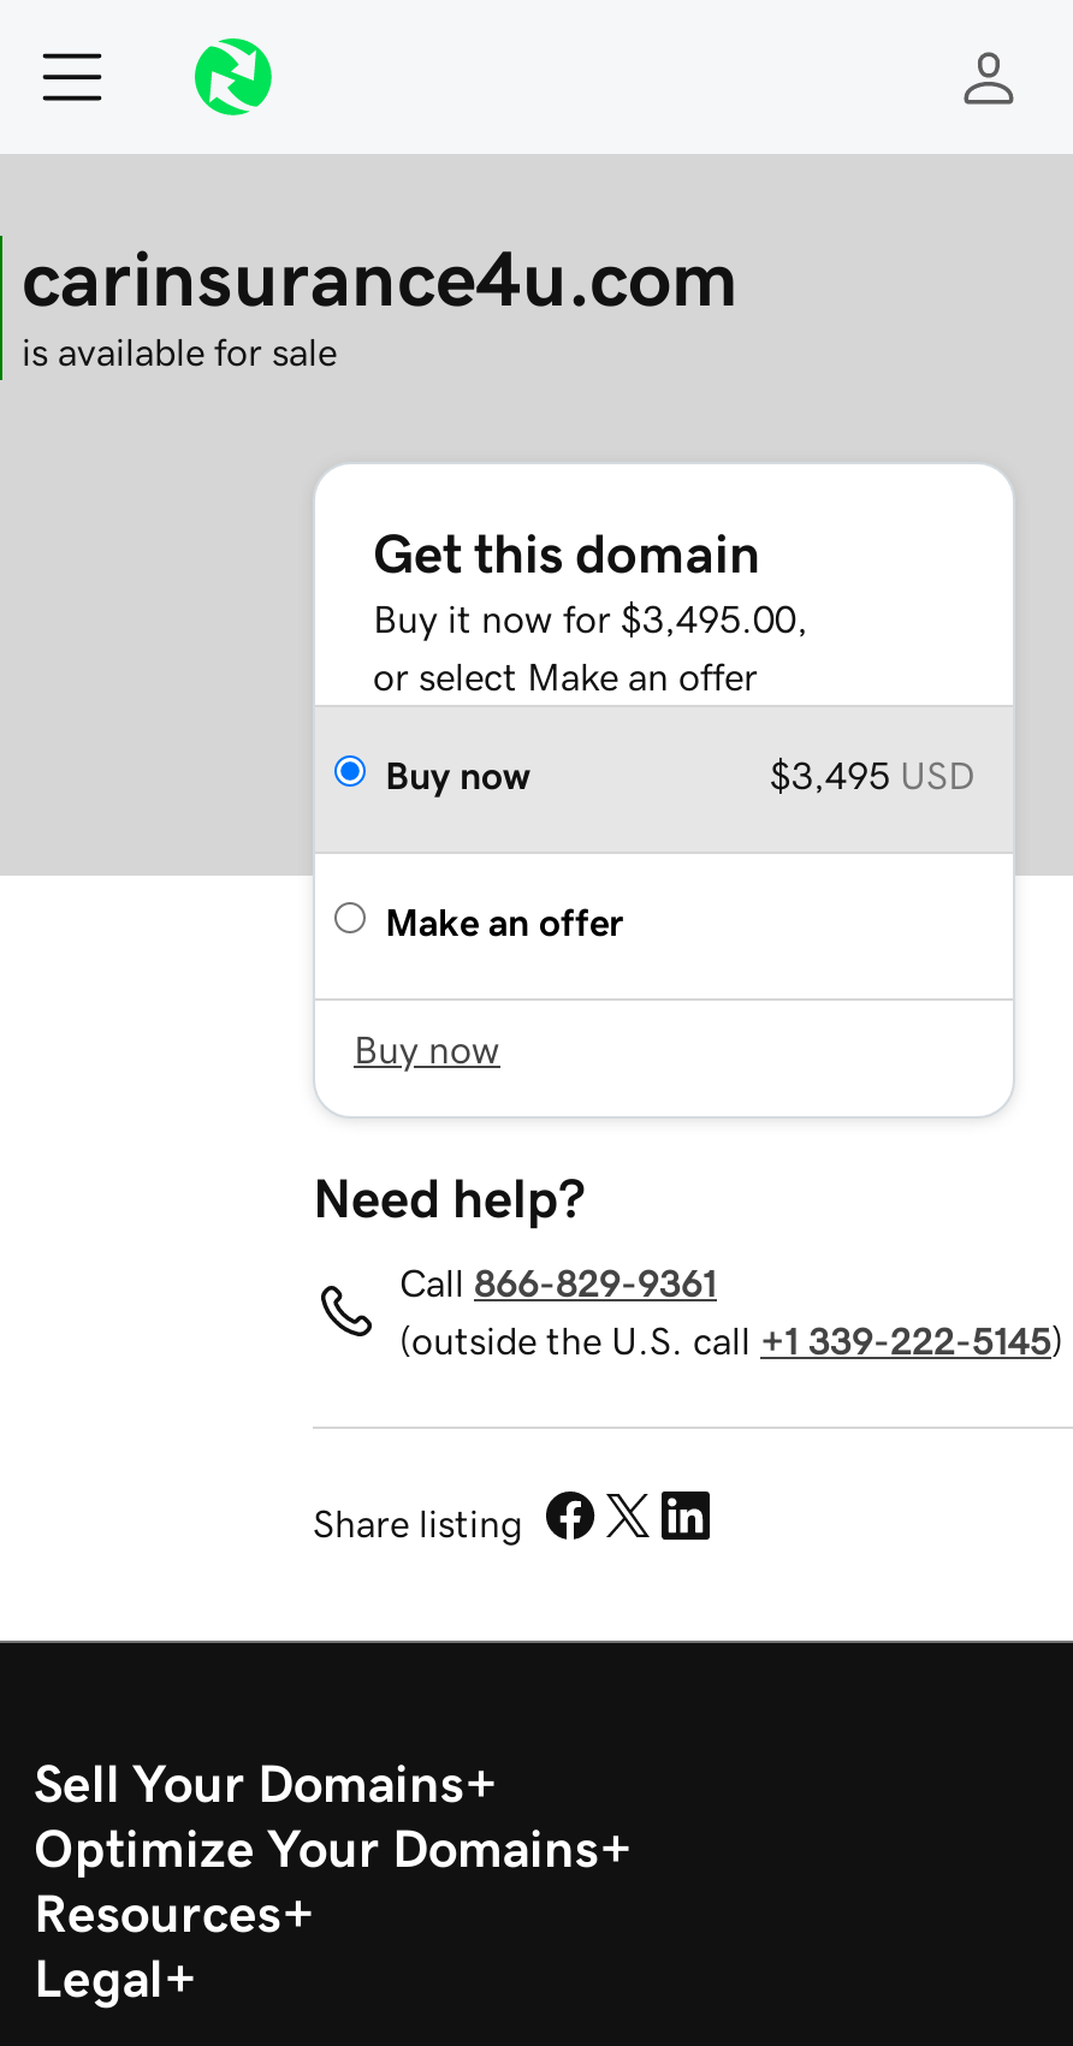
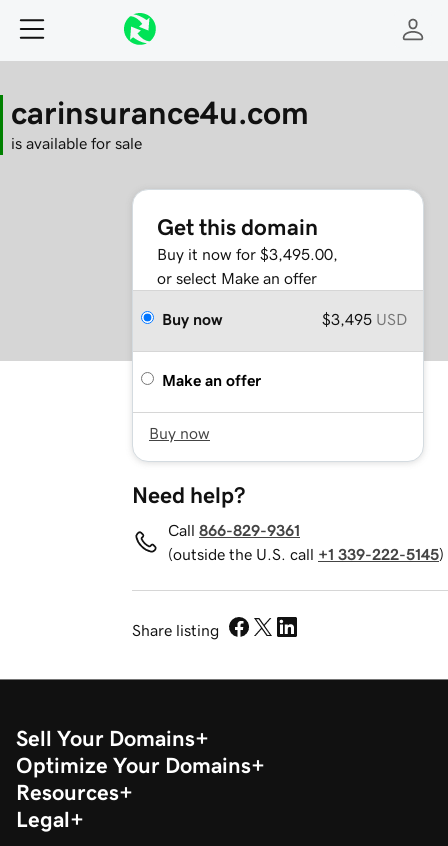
none -> [123,12,157,46] [image]
[192,36,274,118] [image] -> none

